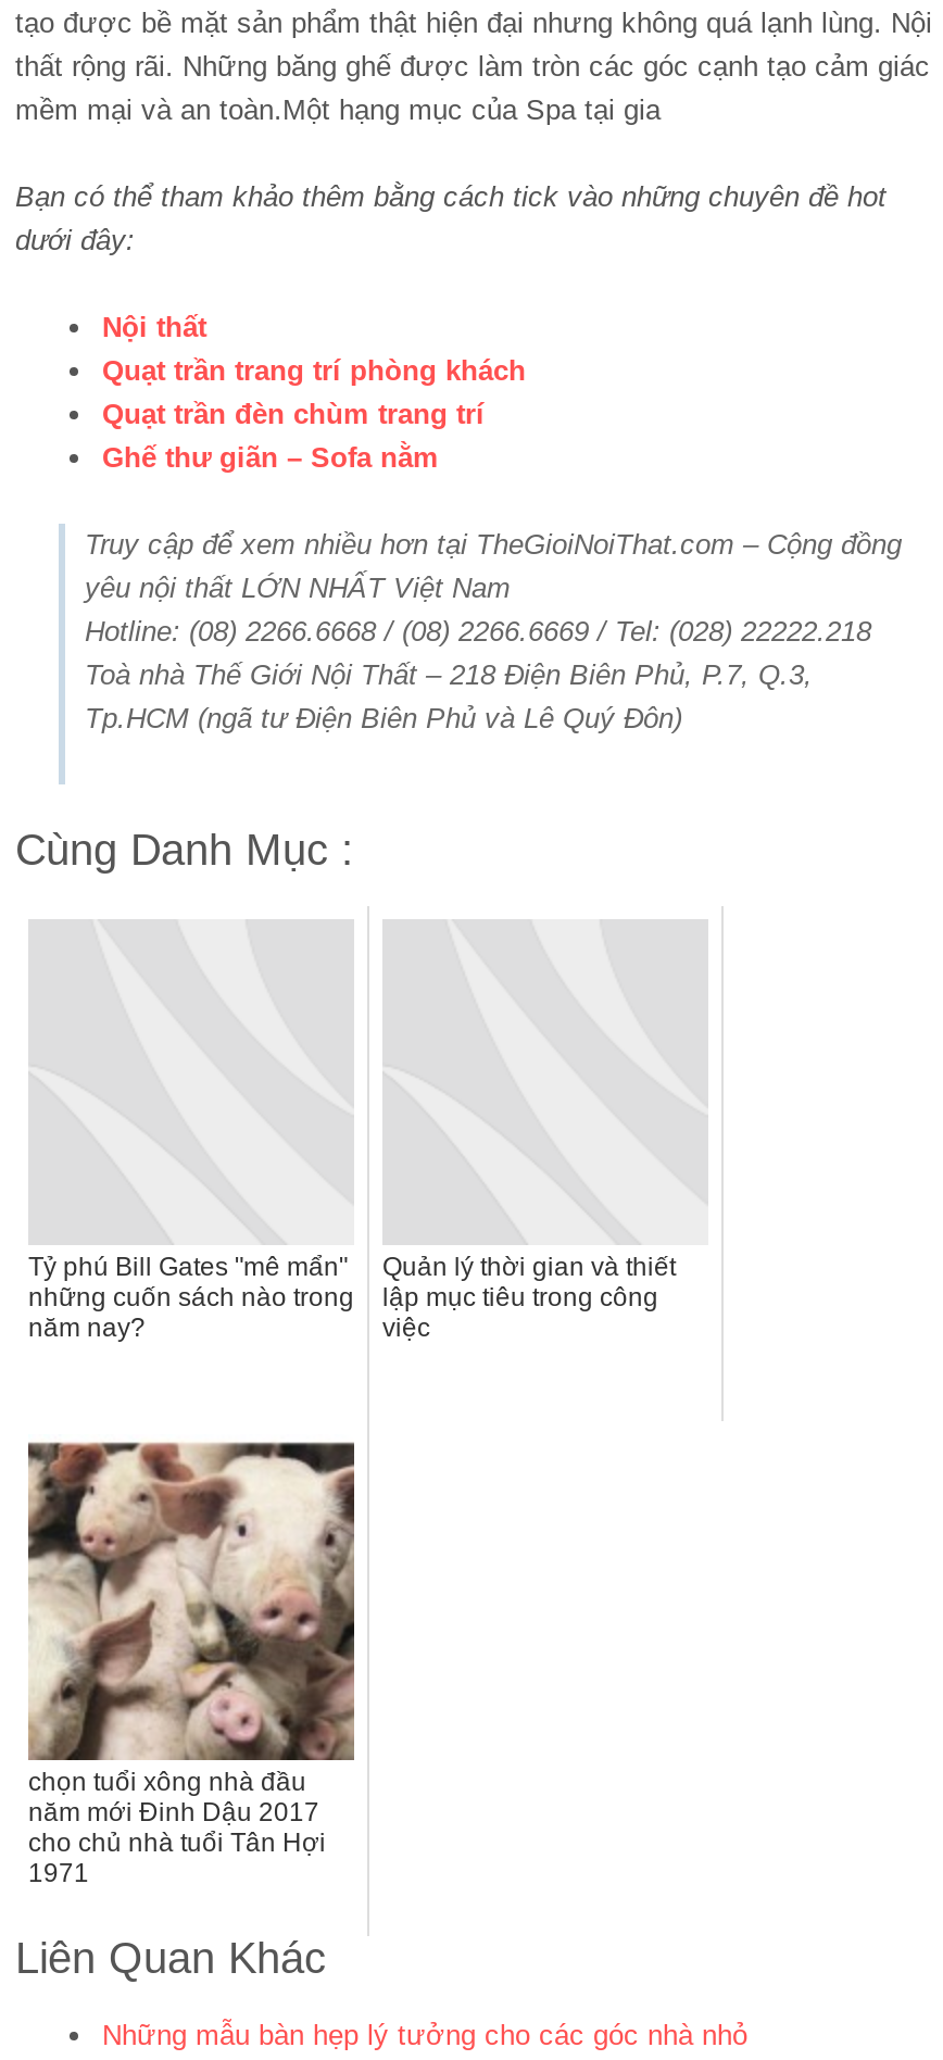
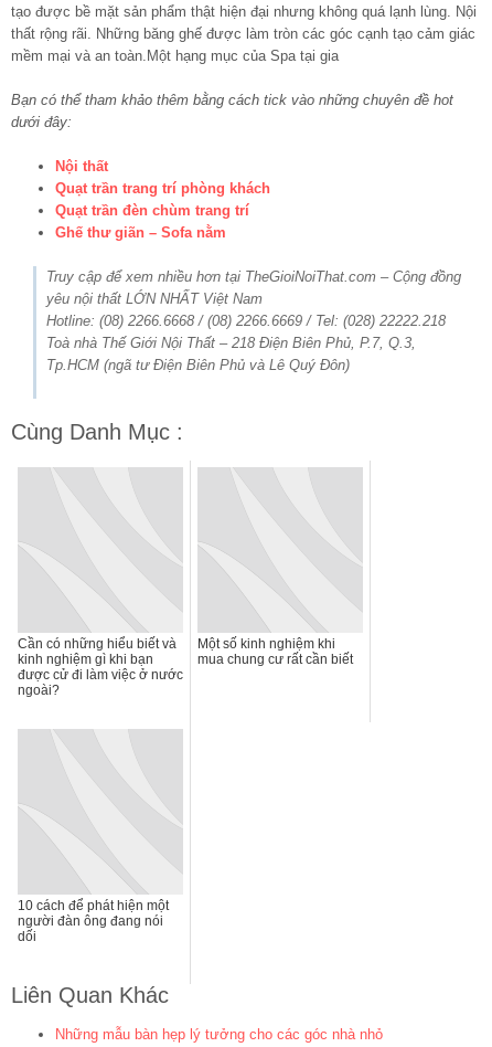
[28,1253,354,1344] Tỷ phú Bill Gates "mê mẩn" | những cuốn sách nào trong | năm nay? -> [18,637,183,698] Cần có những hiểu biết và | kinh nghiệm gì khi bạn | được cử đi làm việc ở nước | ngoài?
[382,1253,676,1344] Quản lý thời gian và thiết | lập mục tiêu trong công | việc -> [197,637,353,668] Một số kinh nghiệm khi | mua chung cư rất cần biết
[26,1439,356,1751] [image] -> none
[28,1768,326,1889] chọn tuổi xông nhà đầu | năm mới Đinh Dậu 2017 | cho chủ nhà tuổi Tân Hợi | 1971 -> [18,898,169,945] 10 cách để phát hiện một | người đàn ông đang nói | dối

